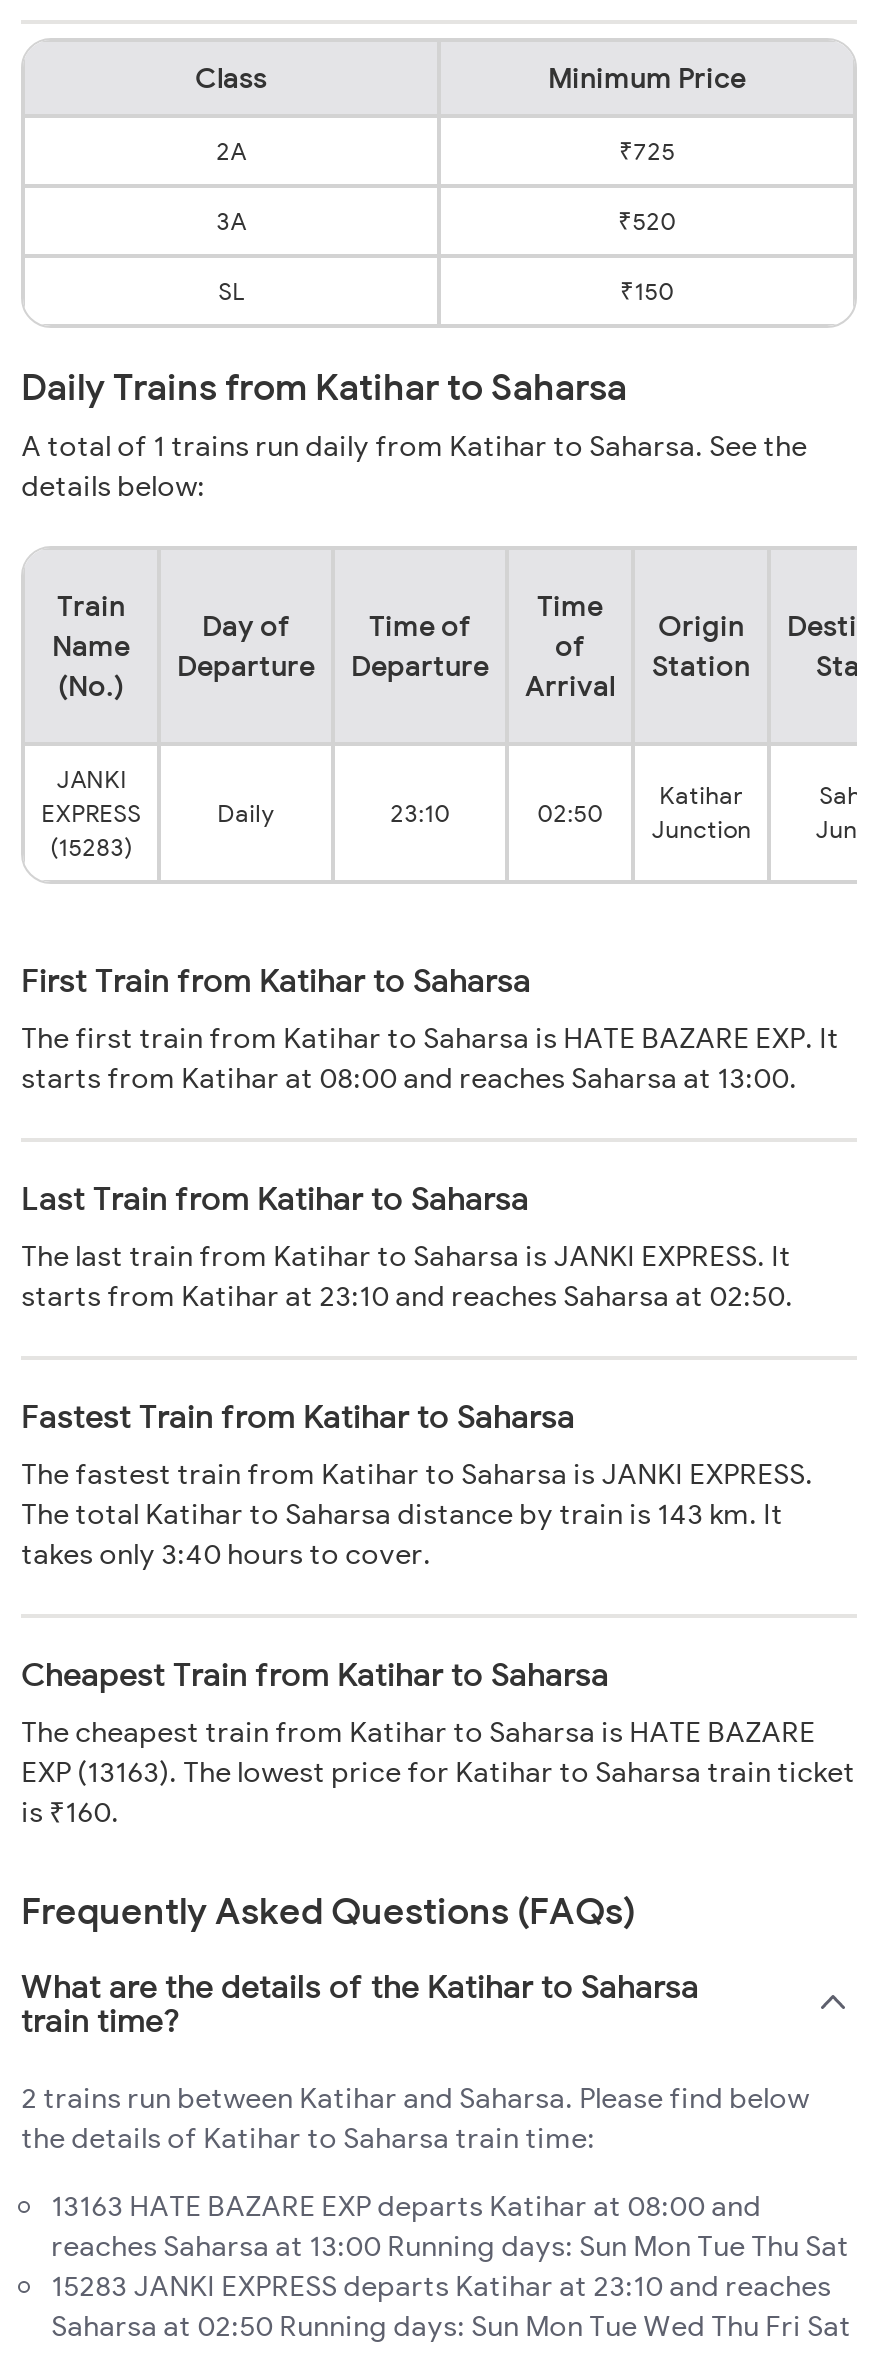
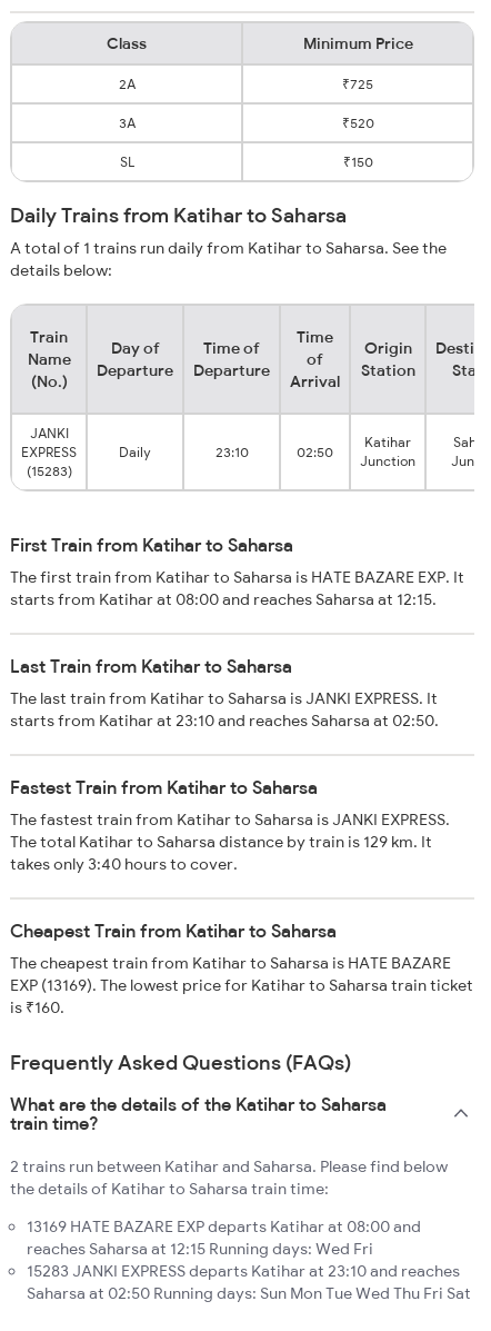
[21,1060,797,1096] starts from Katihar at 08:00 and reaches Saharsa at 13:00. -> [10,589,437,609] starts from Katihar at 08:00 and reaches Saharsa at 12:15.
[21,1496,783,1532] The total Katihar to Saharsa distance by train is 143 km. It -> [10,832,432,852] The total Katihar to Saharsa distance by train is 129 km. It
[21,1754,855,1790] EXP (13163). The lowest price for Katihar to Saharsa train ticket -> [10,975,473,995] EXP (13169). The lowest price for Katihar to Saharsa train ticket
[51,2188,849,2264] 13163 HATE BAZARE EXP departs Katihar at 08:00 and | reaches Saharsa at 13:00 Running days: Sun Mon Tue Thu Sat -> [27,1217,421,1259] 13169 HATE BAZARE EXP departs Katihar at 08:00 and | reaches Saharsa at 12:15 Running days: Wed Fri

